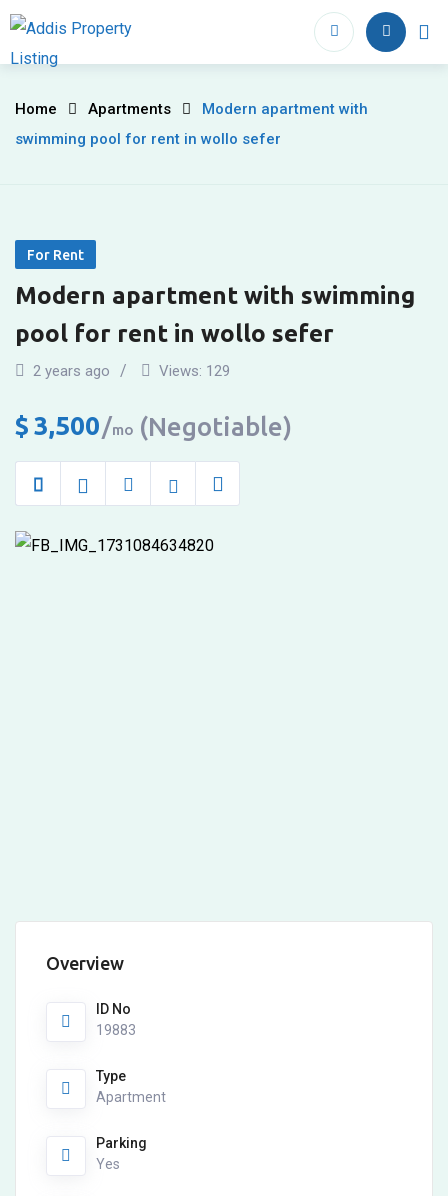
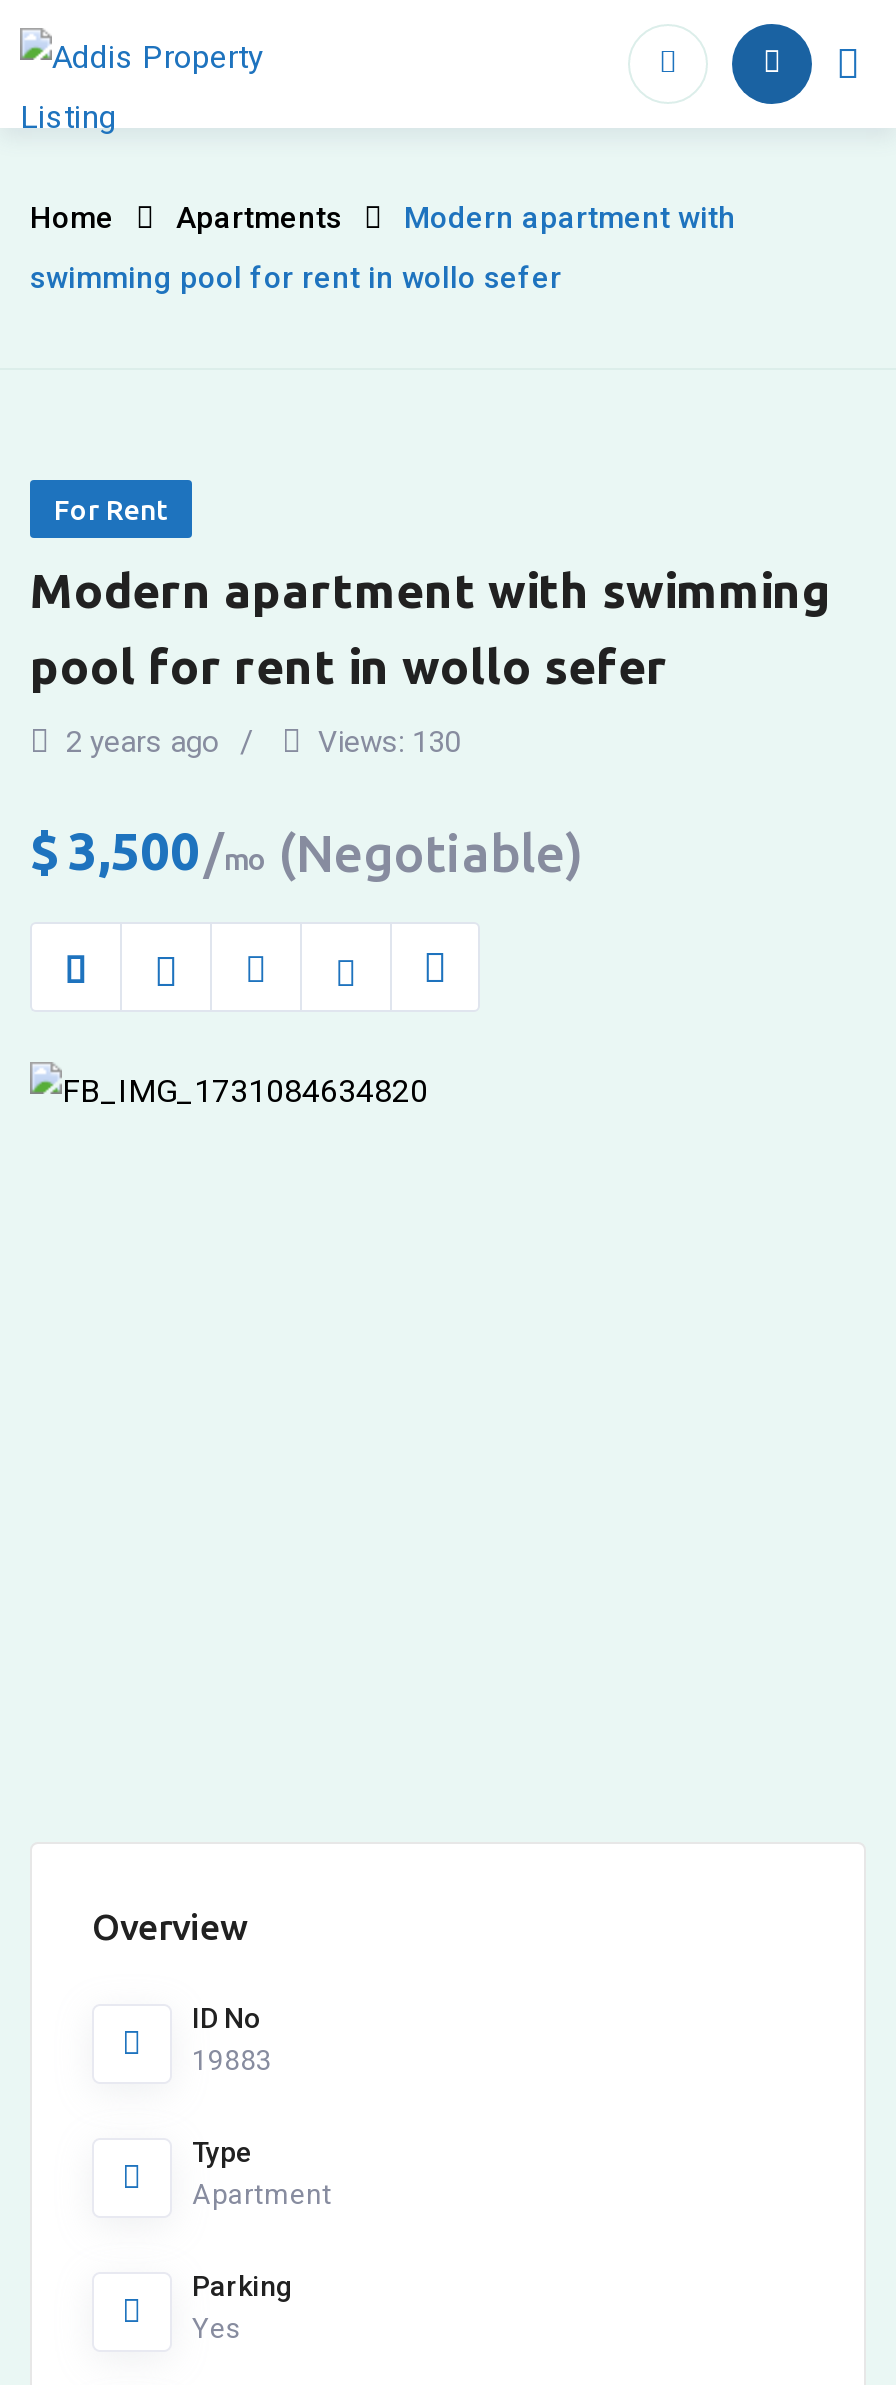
[159,362,230,380] Views: 129 -> [318,724,460,760] Views: 130

